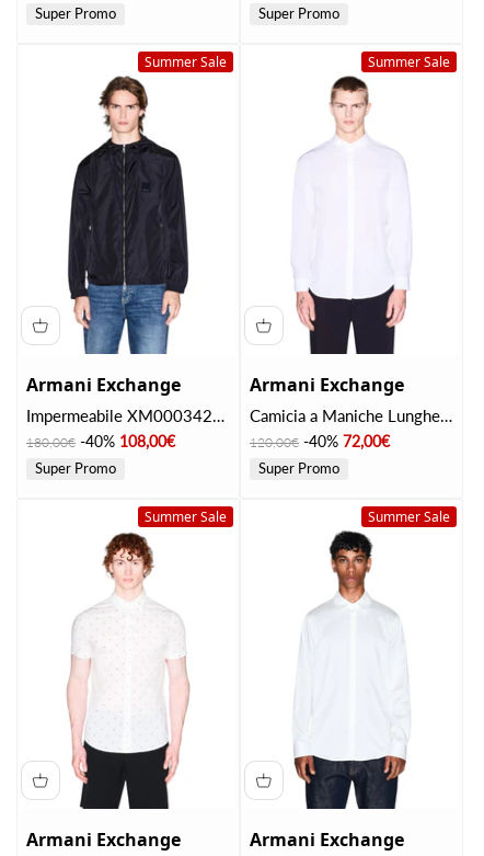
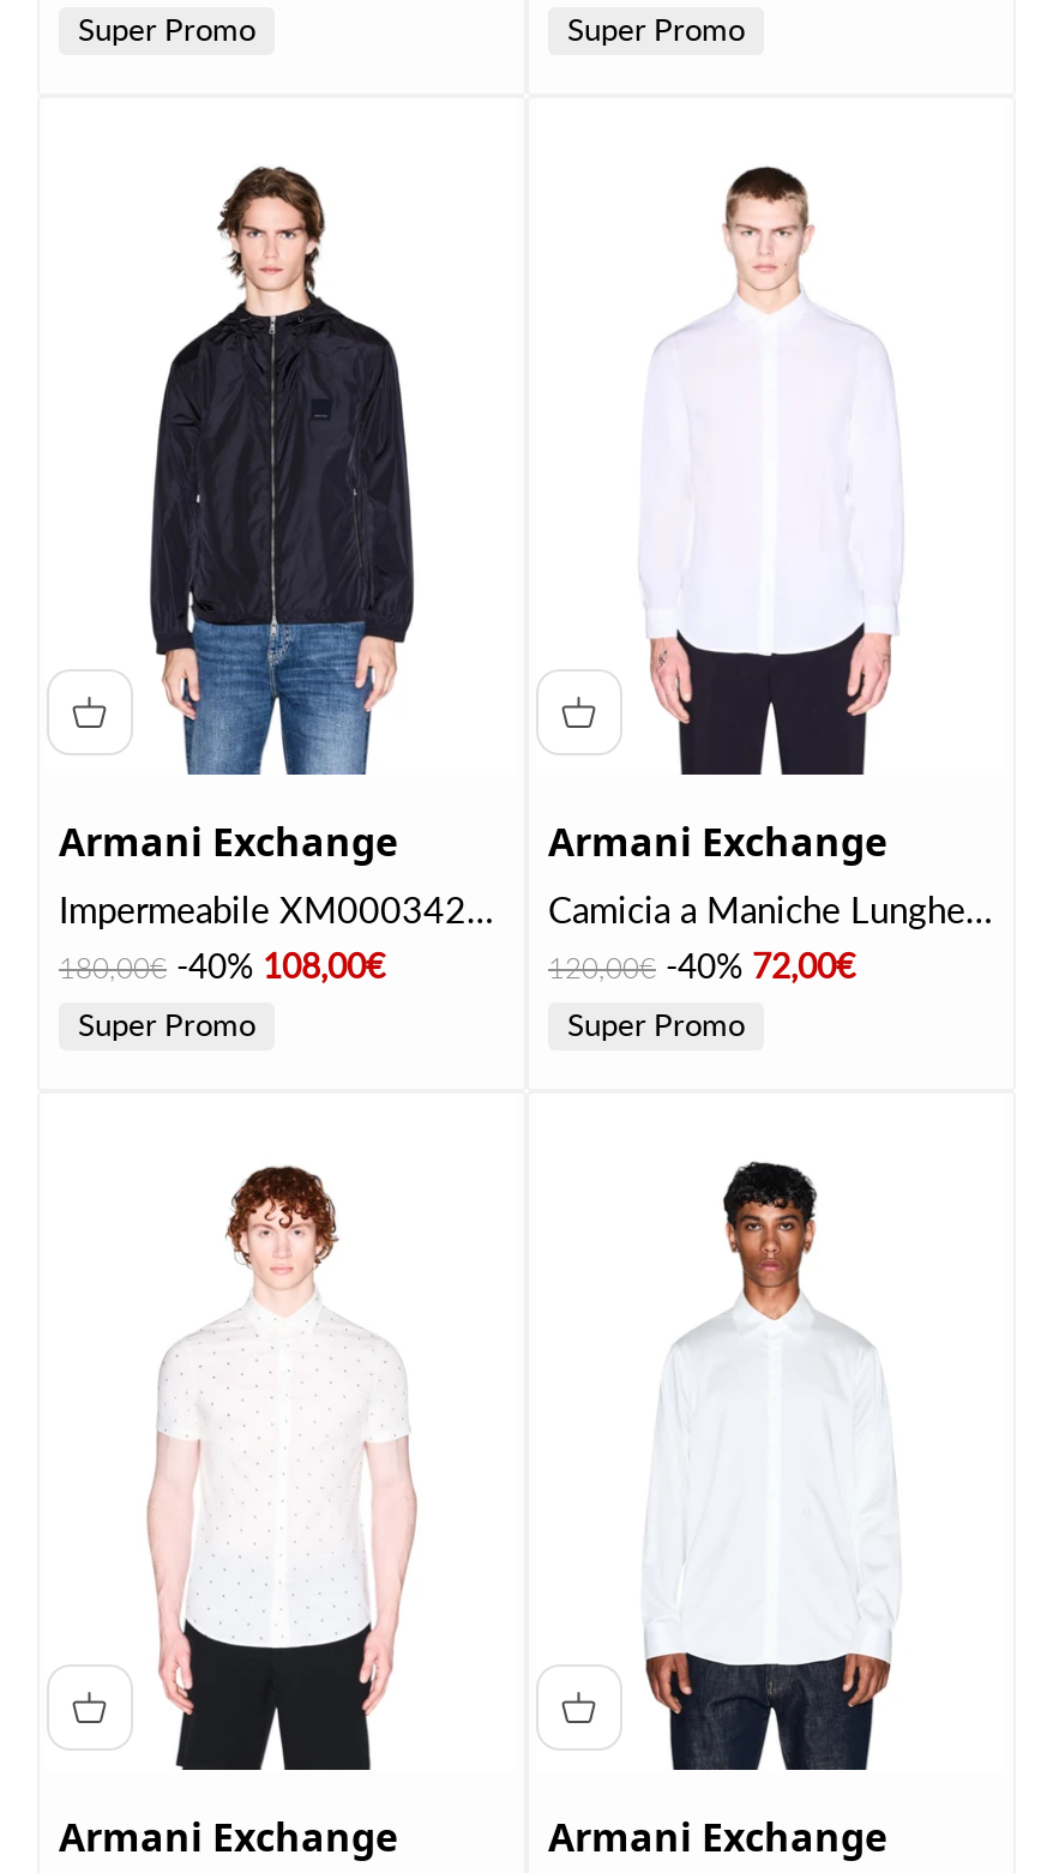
[145,52,227,71] Summer Sale -> none
[368,52,450,71] Summer Sale -> none
[145,507,227,526] Summer Sale -> none
[368,507,450,526] Summer Sale -> none

